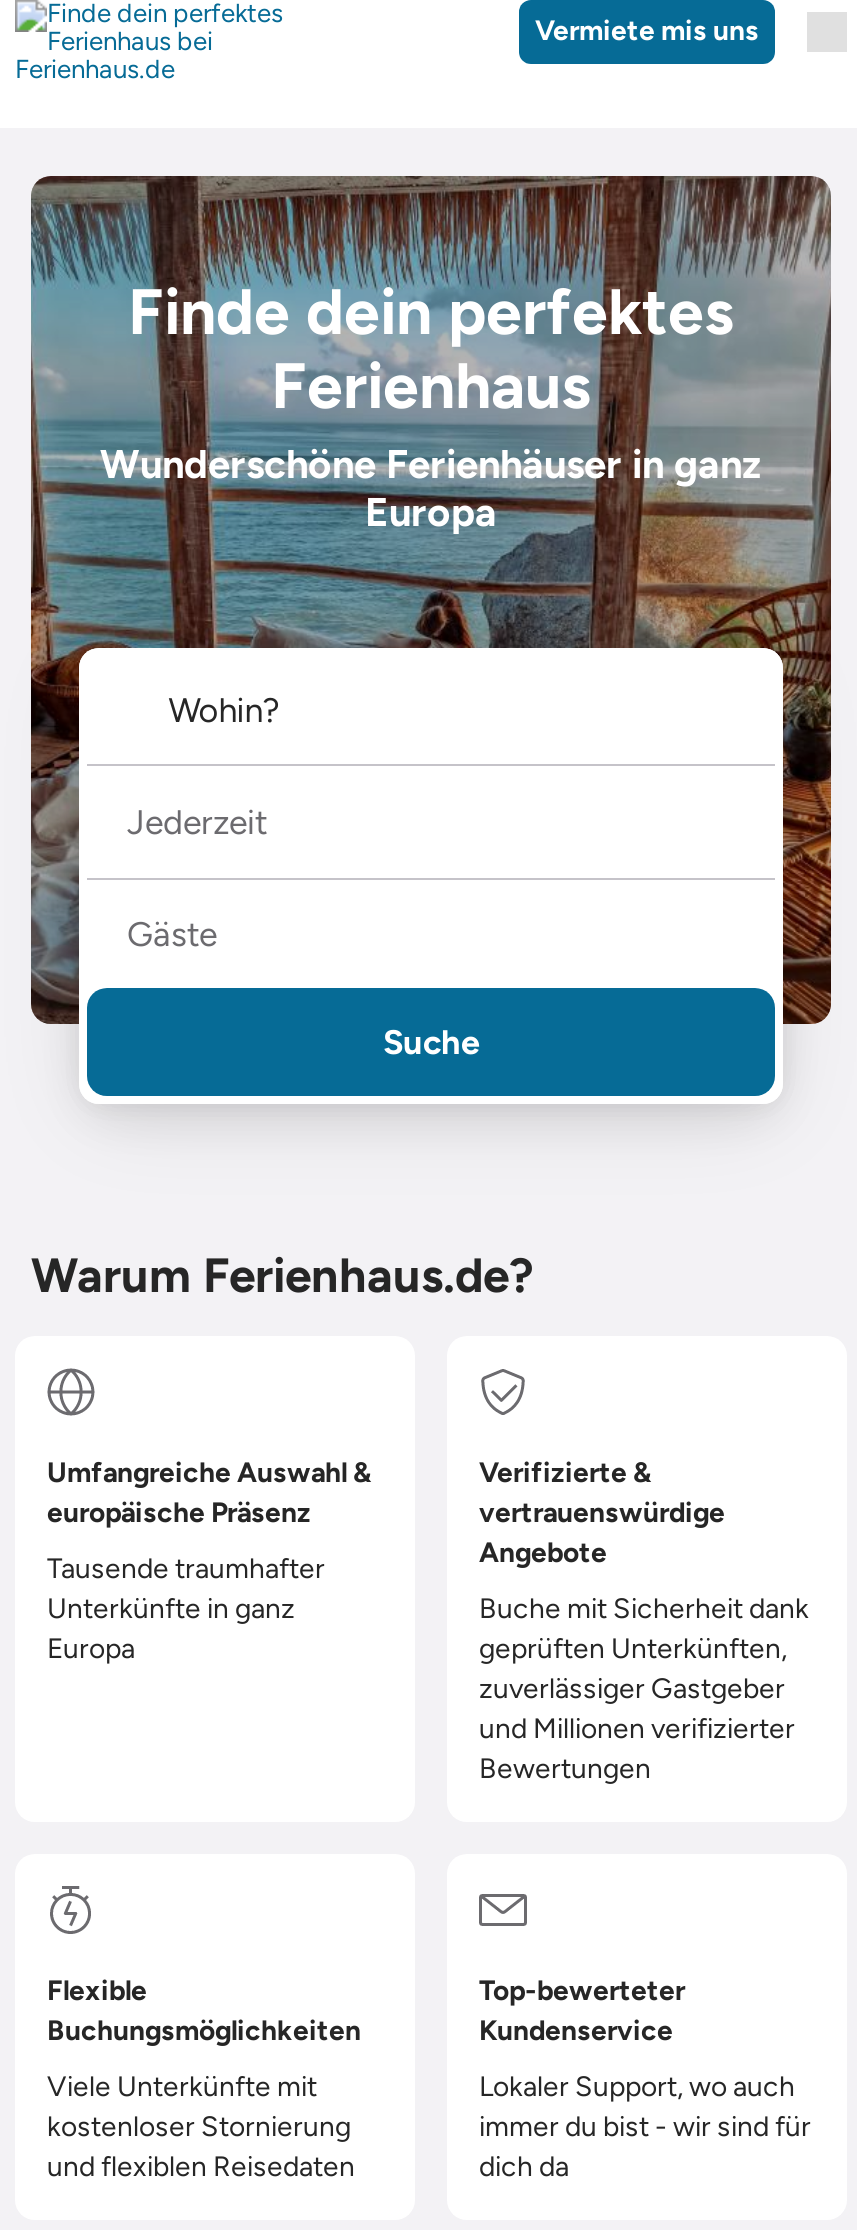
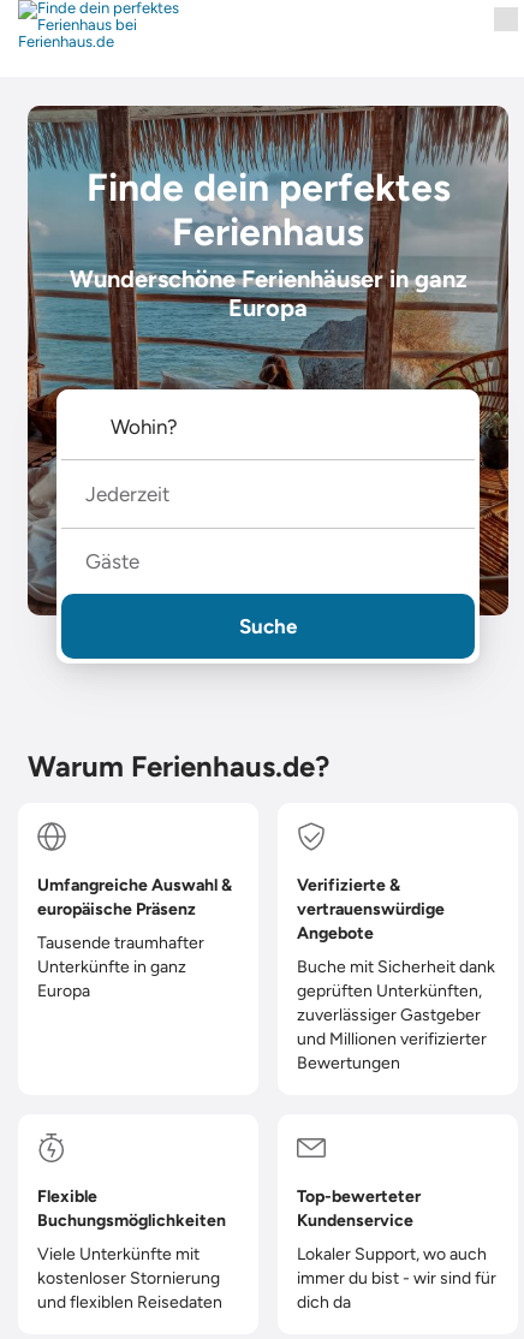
[535,14,759,48] Vermiete mis uns -> none

